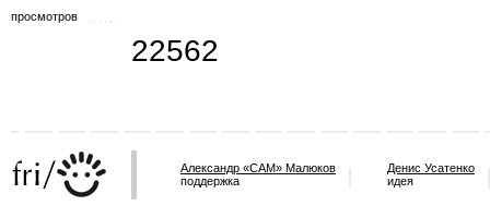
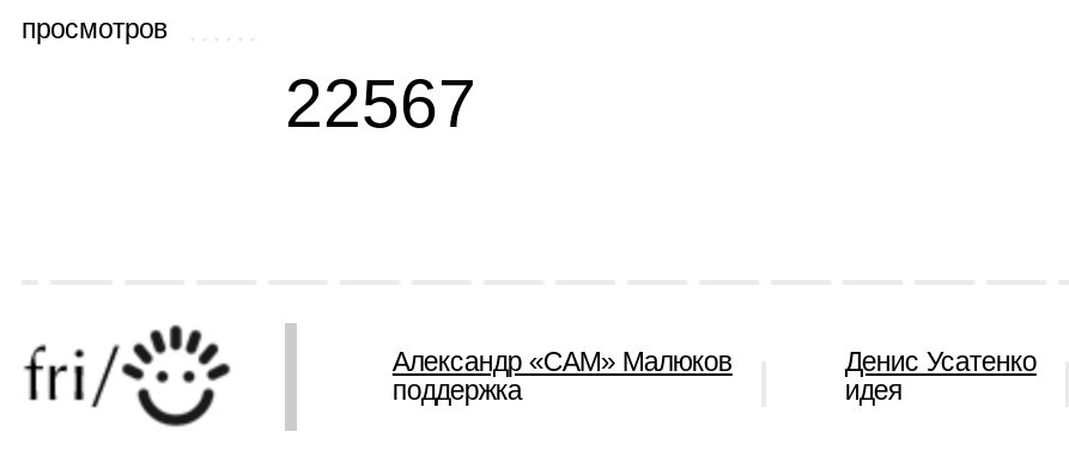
[131,33,219,68] 22562 -> [285,65,476,141] 22567

